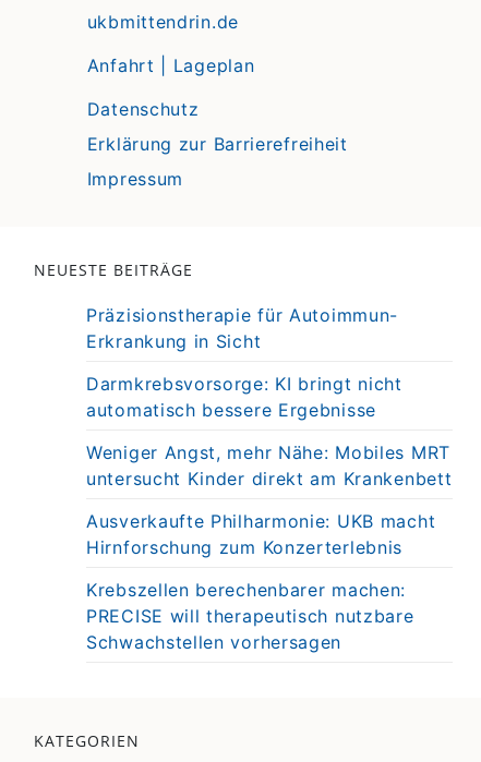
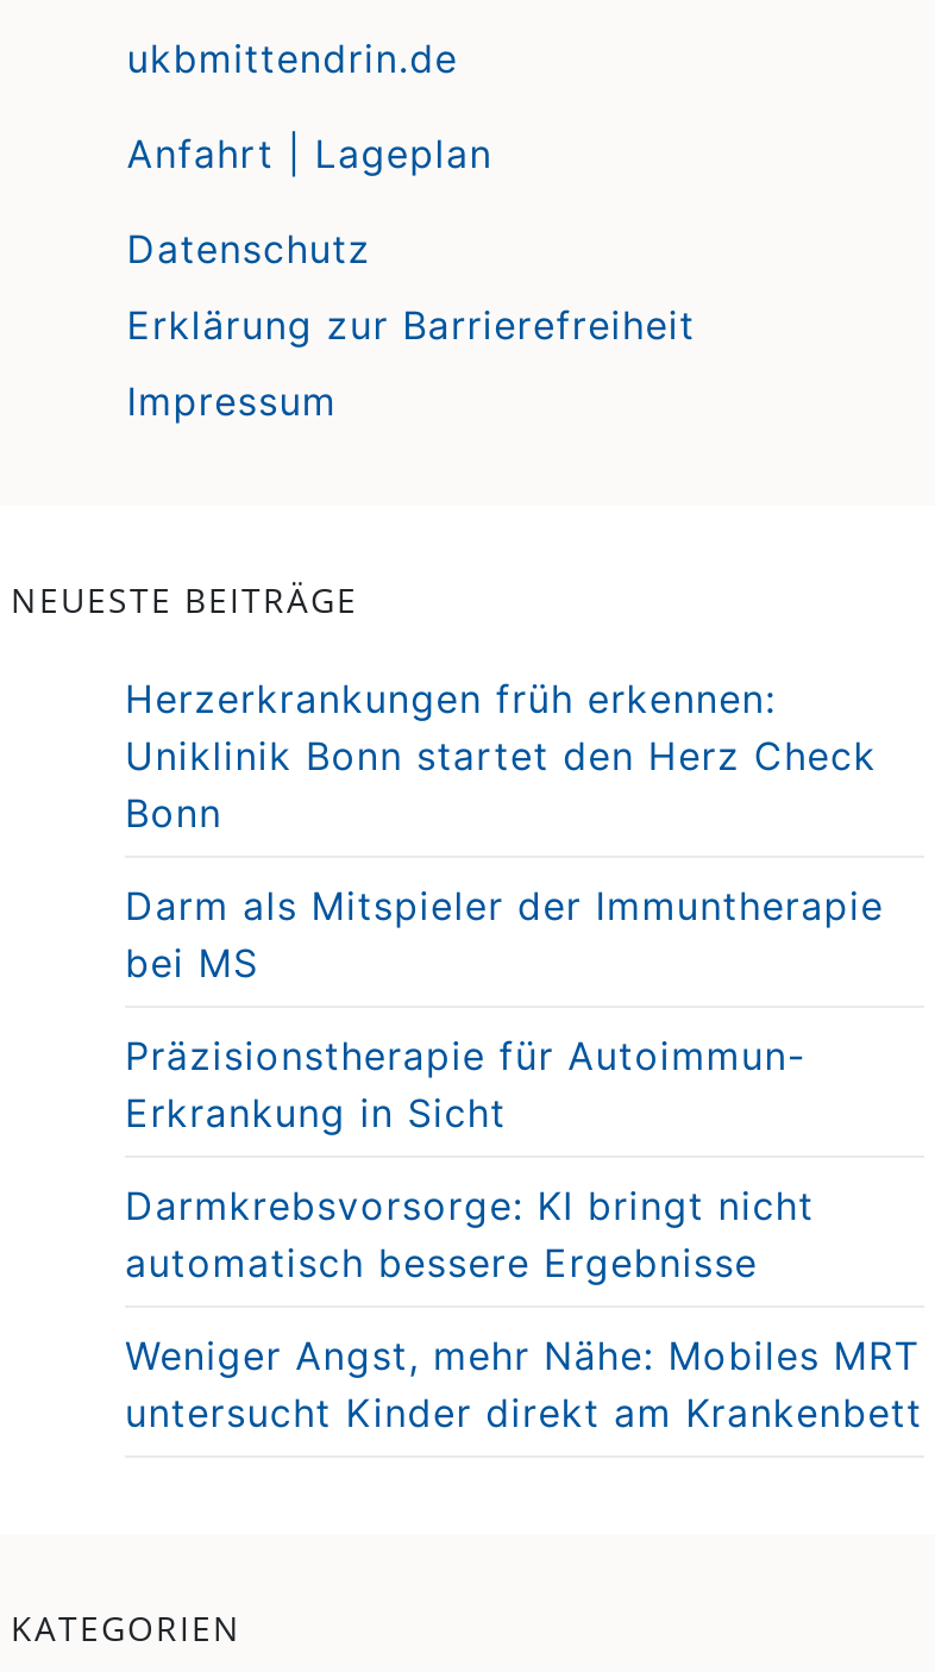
none -> [125,676,884,988] Herzerkrankungen früh erkennen: | Uniklinik Bonn startet den Herz Check | Bonn | Darm als Mitspieler der Immuntherapie | bei MS
moved [86,305,452,490] -> [125,1033,923,1438]: Präzisionstherapie für Autoimmun- | Erkrankung in Sicht | Darmkrebsvorsorge: KI bringt nicht | automatisch bessere Ergebnisse | Weniger Angst, mehr Nähe: Mobiles MRT | untersucht Kinder direkt am Krankenbett
[86,511,435,654] Ausverkaufte Philharmonie: UKB macht | Hirnforschung zum Konzerterlebnis | Krebszellen berechenbarer machen: | PRECISE will therapeutisch nutzbare | Schwachstellen vorhersagen -> none

